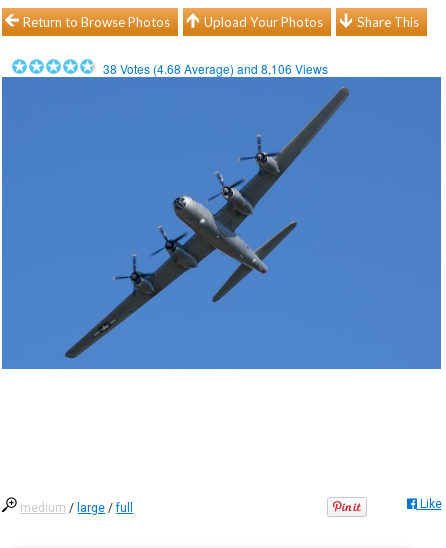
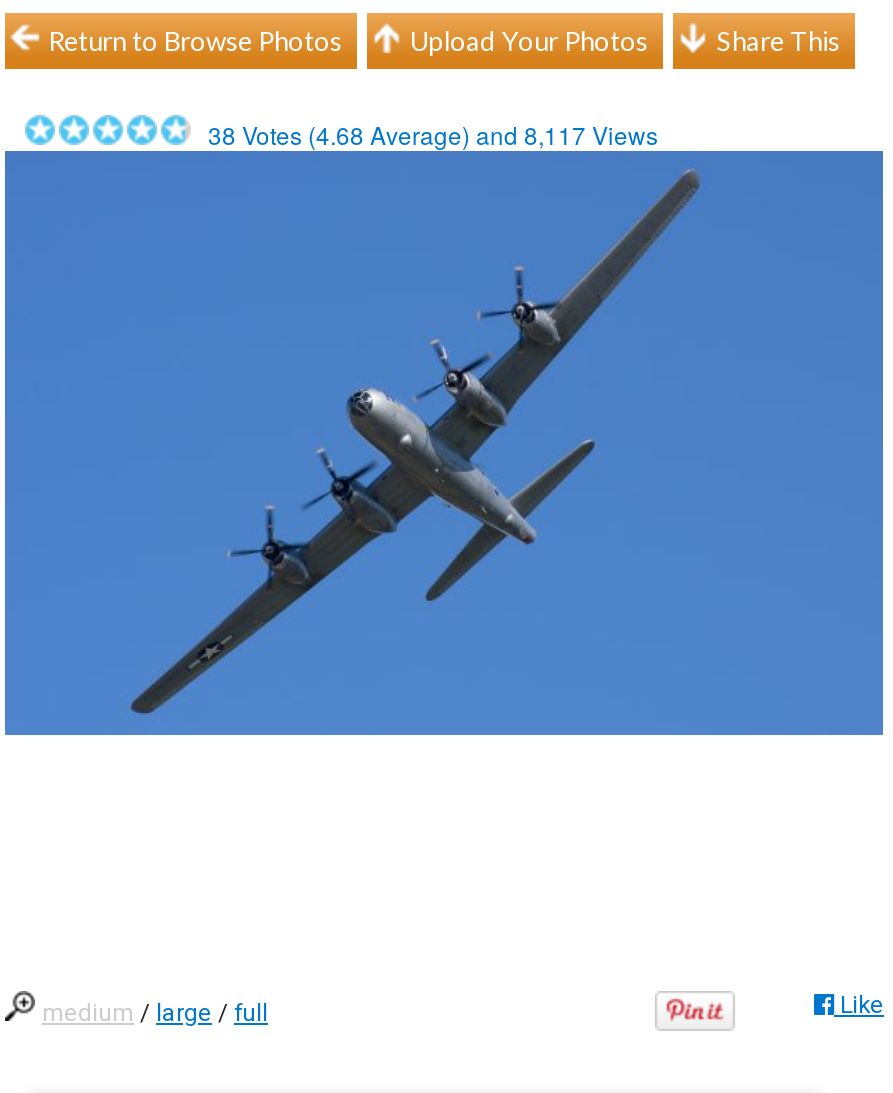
[103,60,334,77] 38 Votes (4.68 Average) and 8,106 Views -> [208,117,670,151] 38 Votes (4.68 Average) and 8,117 Views

